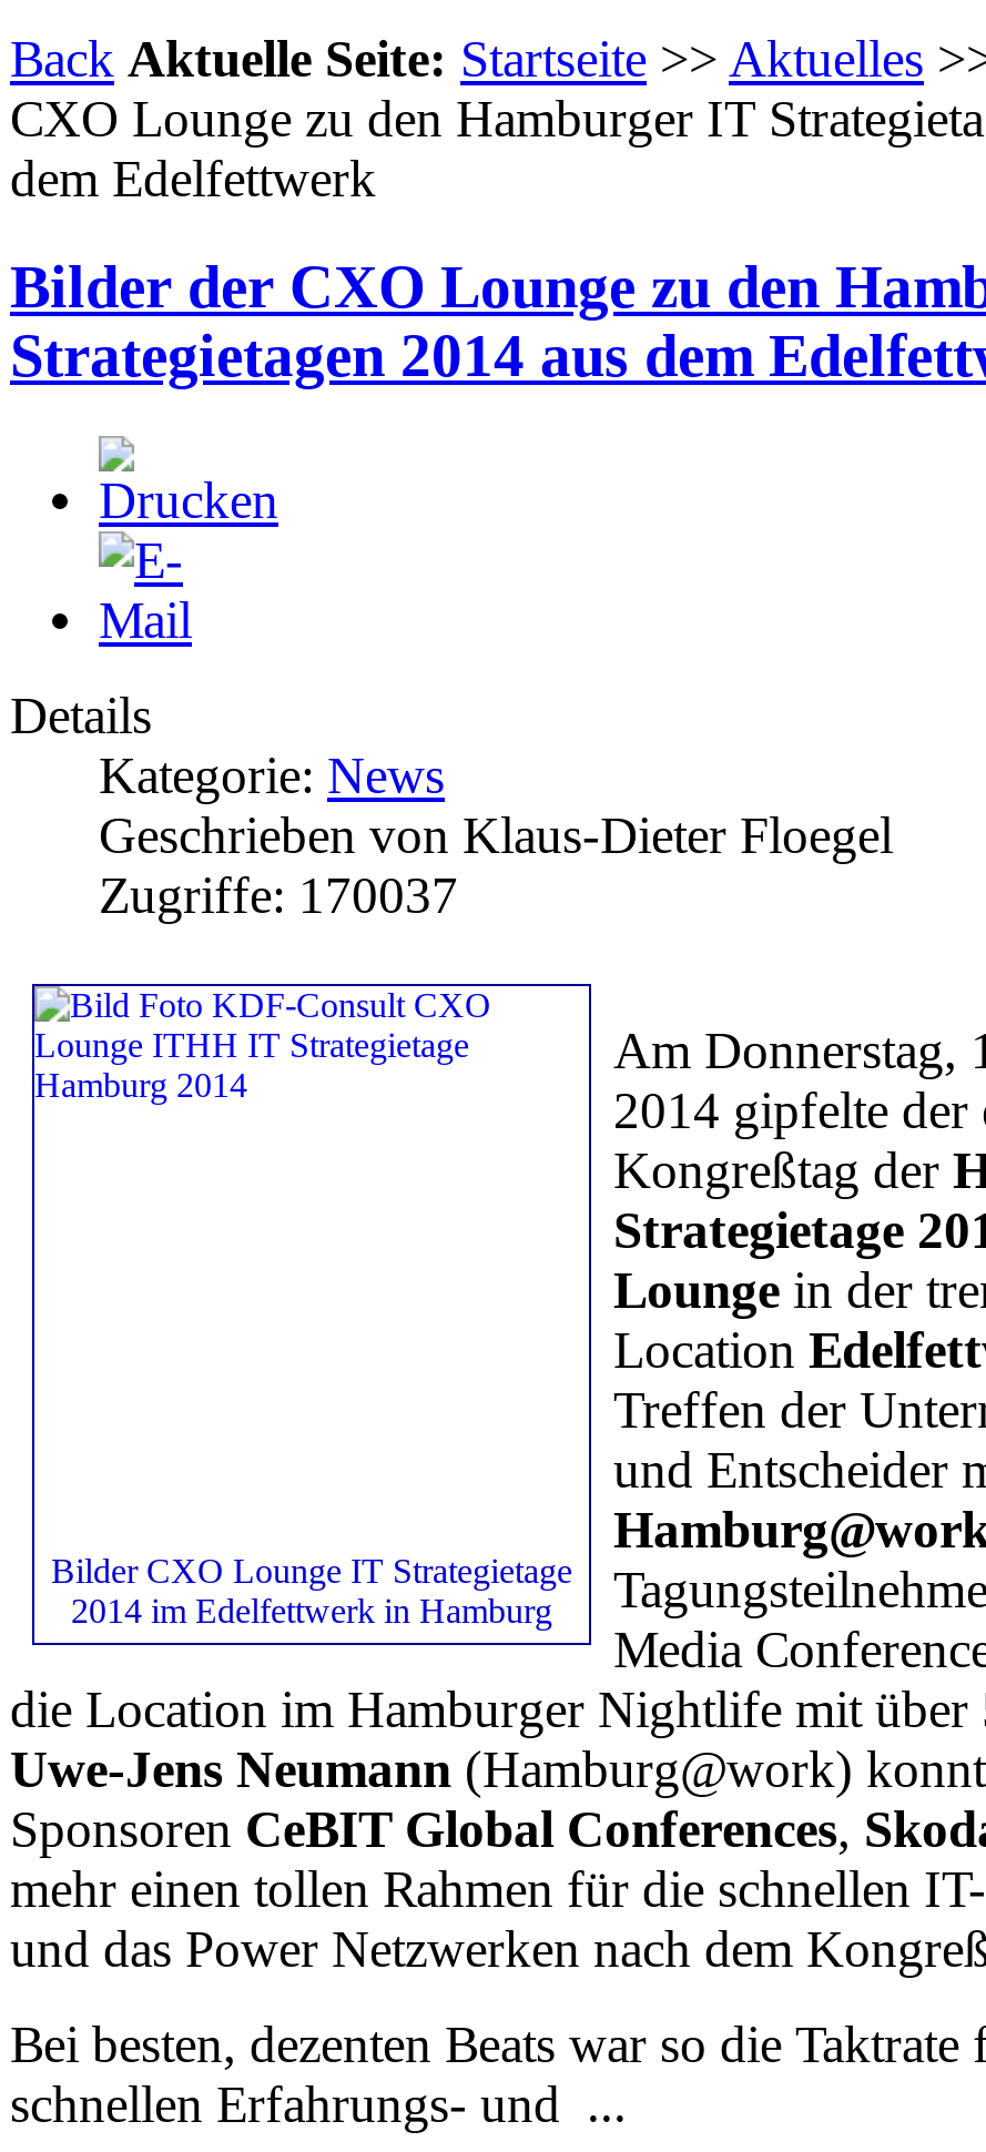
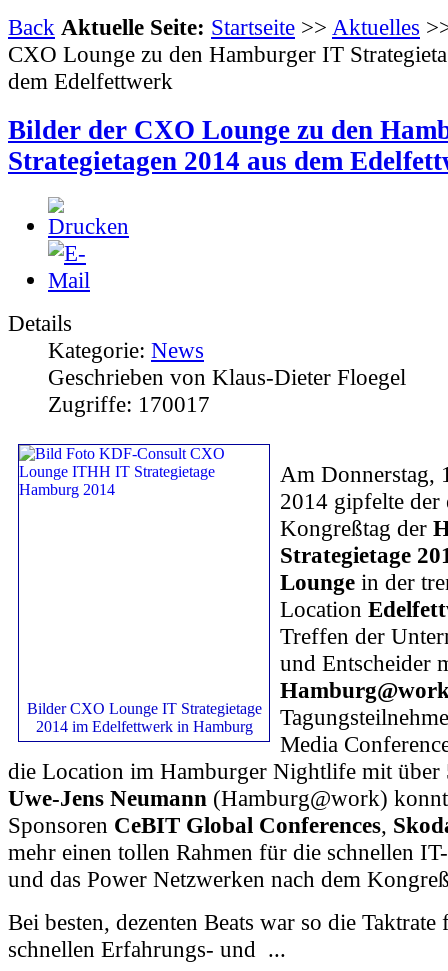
[99,867,458,924] Zugriffe: 170037 -> [48,391,210,417] Zugriffe: 170017

